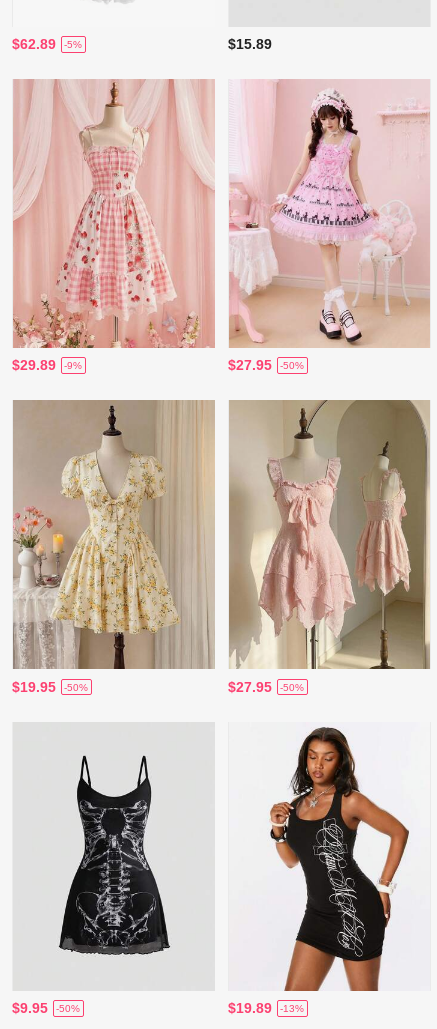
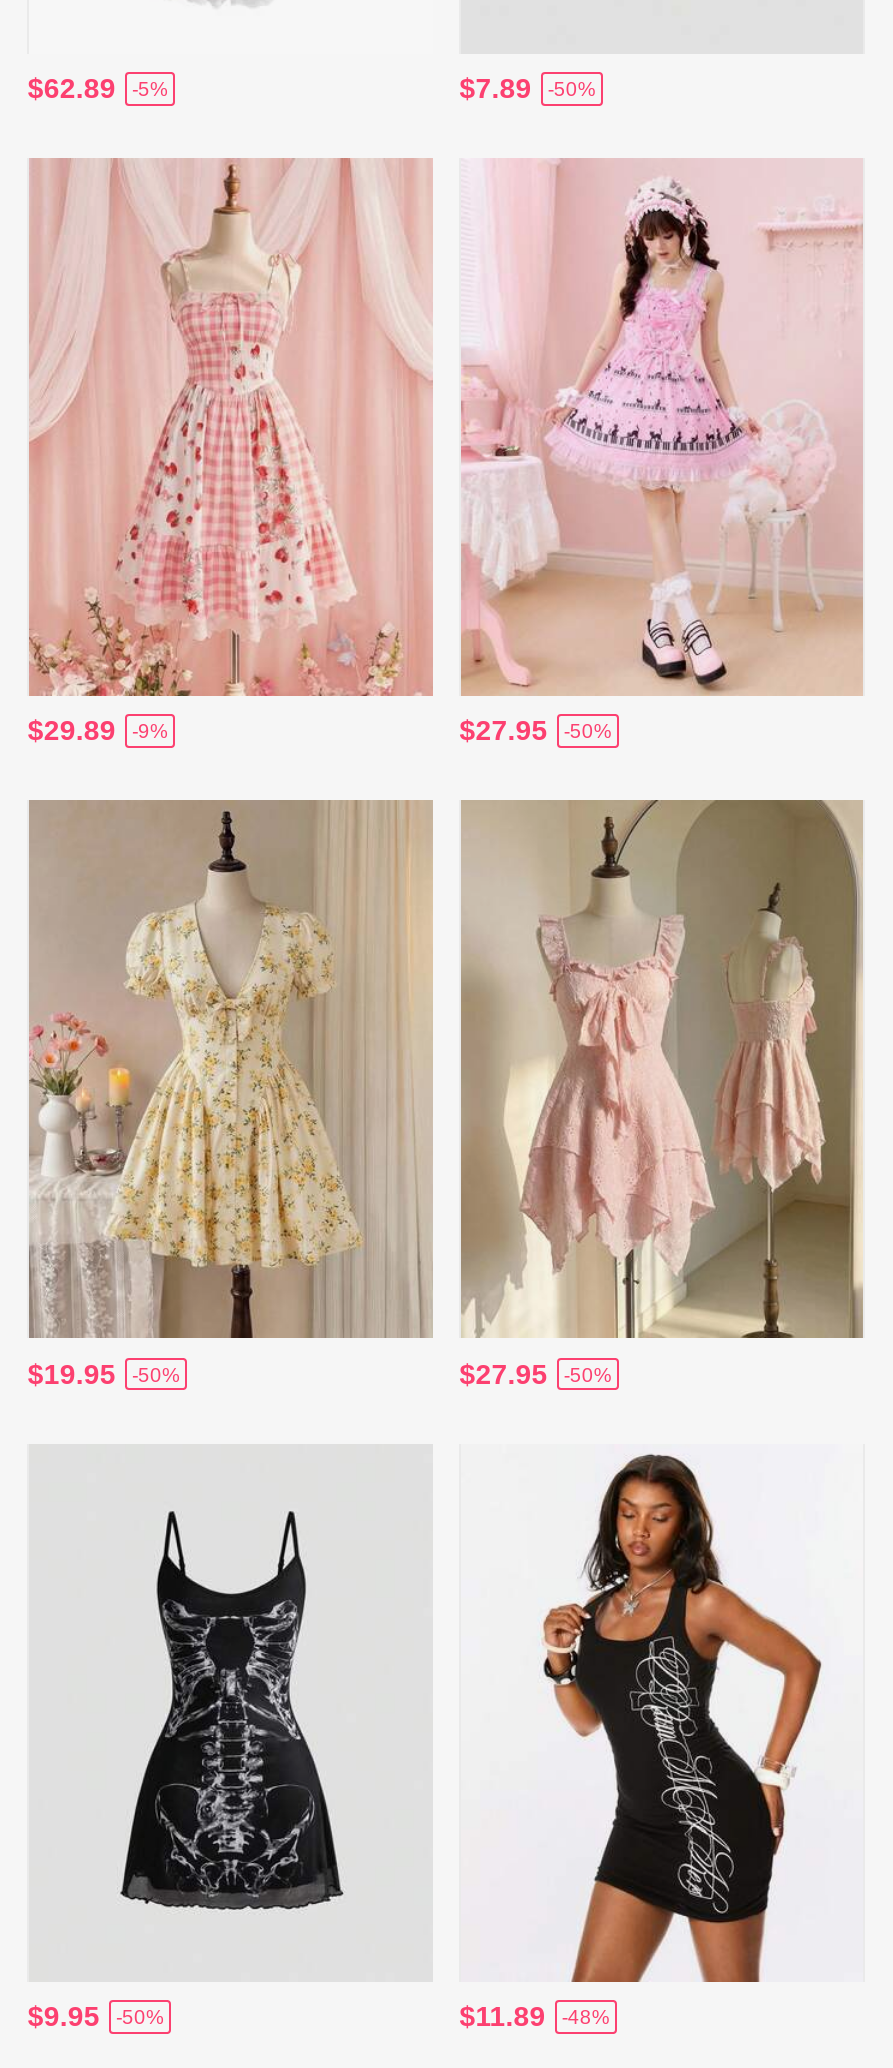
[228,36,272,52] $15.89 -> [459,72,596,104] $7.89 | -50%
[228,1000,304,1016] $19.89 | -13% -> [459,2000,610,2032] $11.89 | -48%

